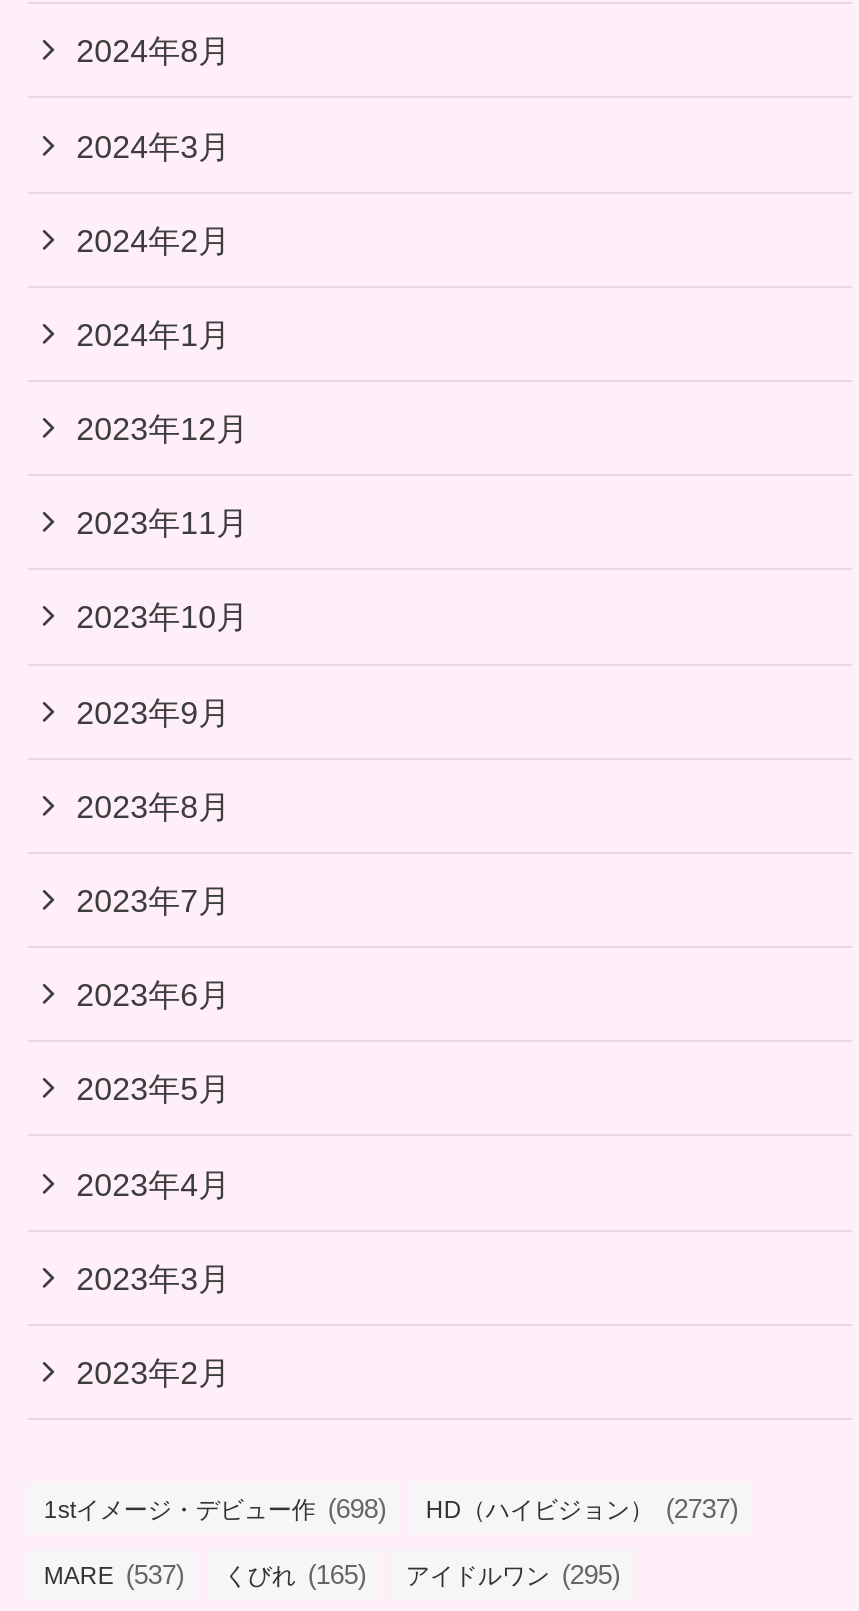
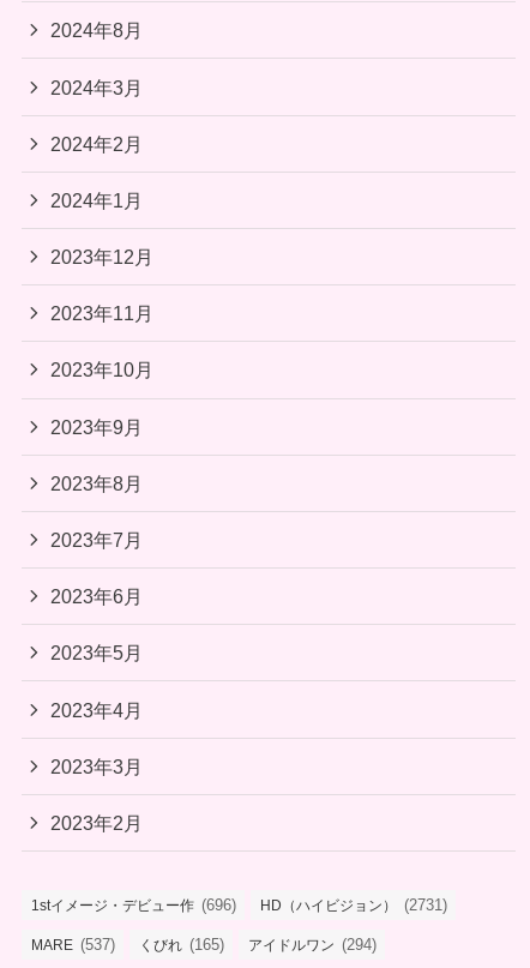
[44,1495,386,1525] 1stイメージ・デビュー作 (698) -> [31,896,236,914] 1stイメージ・デビュー作 (696)
[426,1495,738,1525] HD（ハイビジョン） (2737) -> [260,896,447,914] HD（ハイビジョン） (2731)
[406,1561,620,1591] アイドルワン (295) -> [248,936,376,954] アイドルワン (294)

